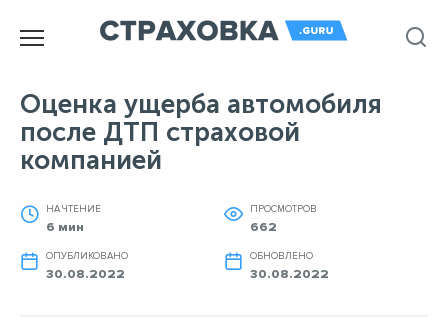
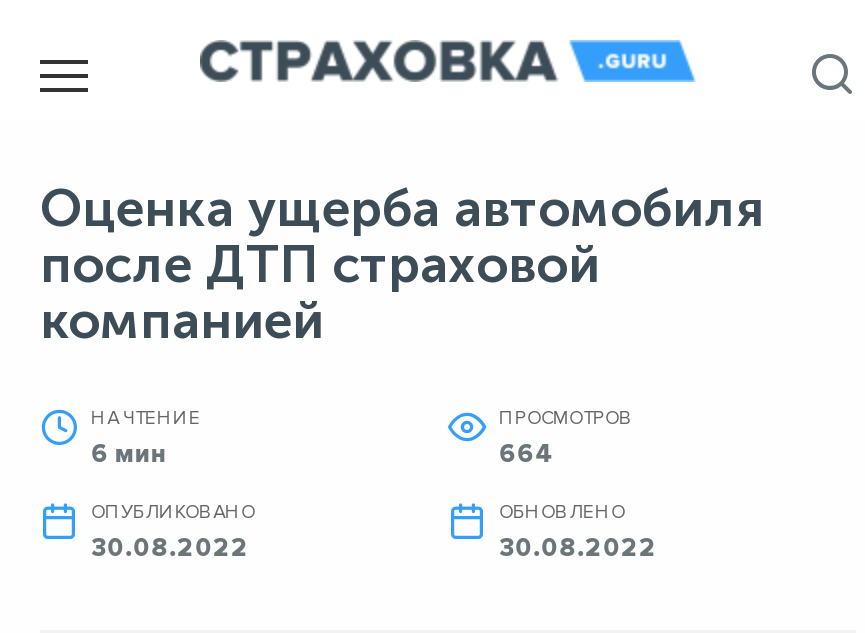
[250,219,277,235] 662 -> [499,438,553,470] 664

